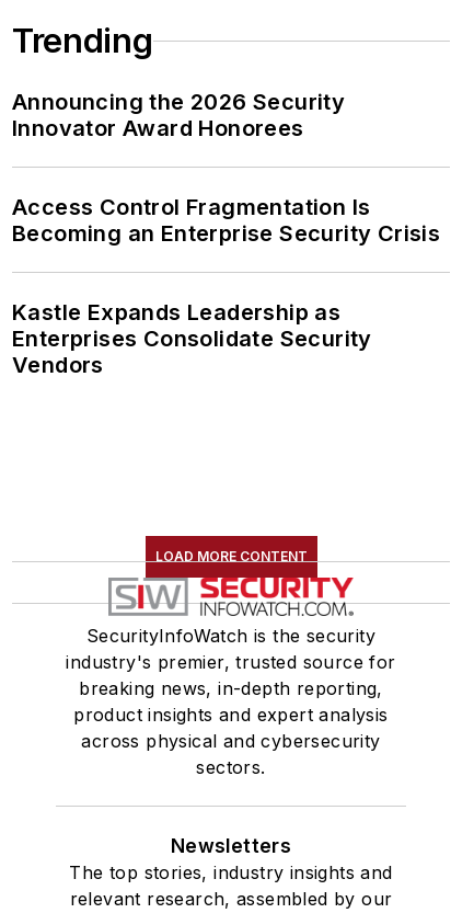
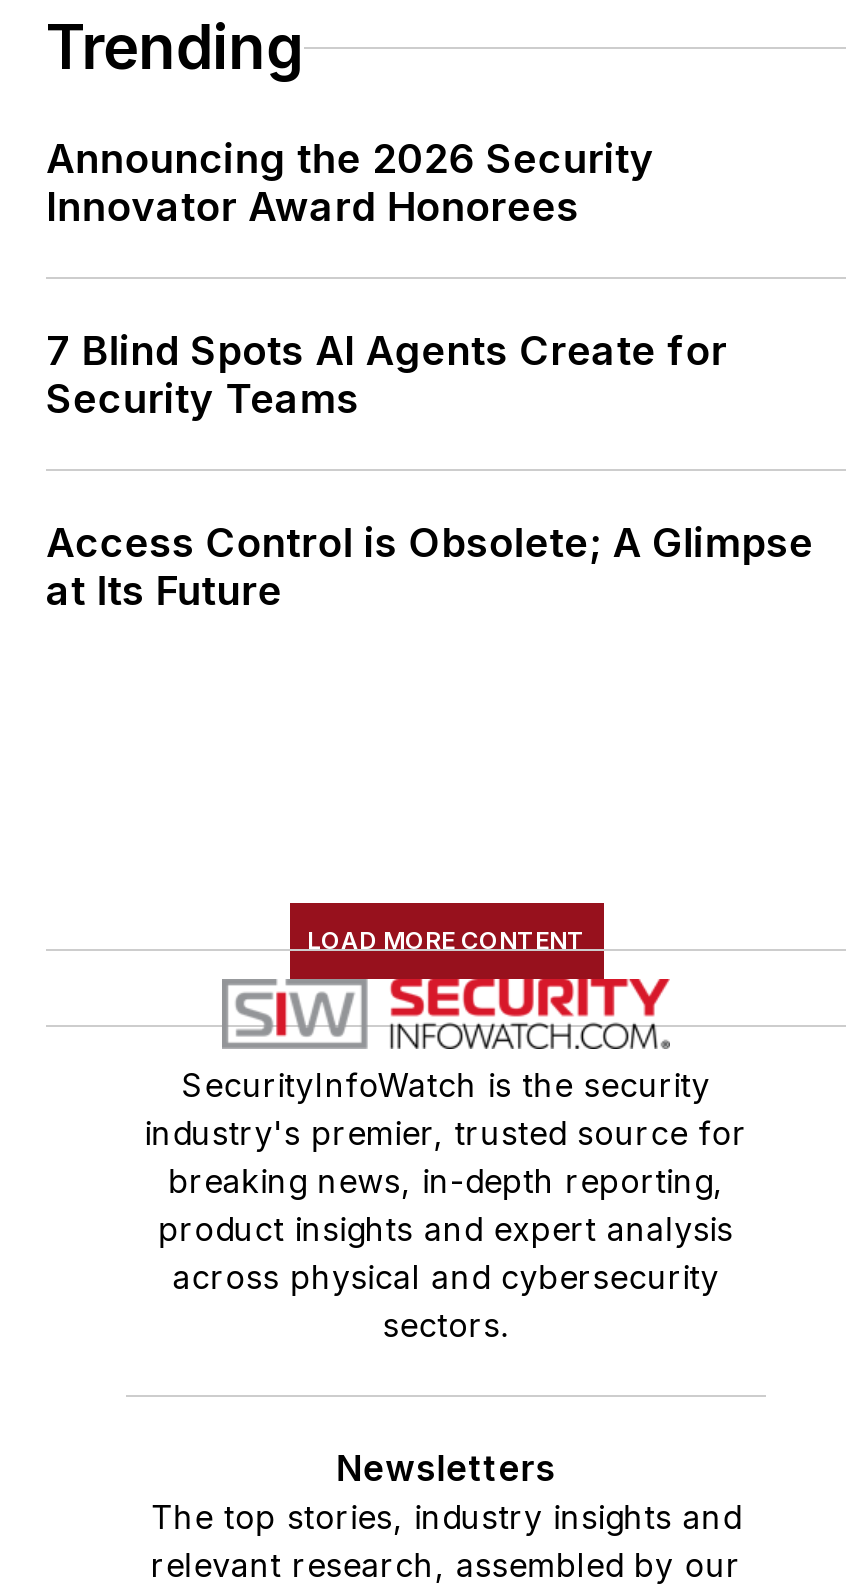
[12,194,440,247] Access Control Fragmentation Is | Becoming an Enterprise Security Crisis -> [46,327,727,423] 7 Blind Spots AI Agents Create for | Security Teams
[12,299,372,378] Kastle Expands Leadership as | Enterprises Consolidate Security | Vendors -> [46,519,814,615] Access Control is Obsolete; A Glimpse | at Its Future

